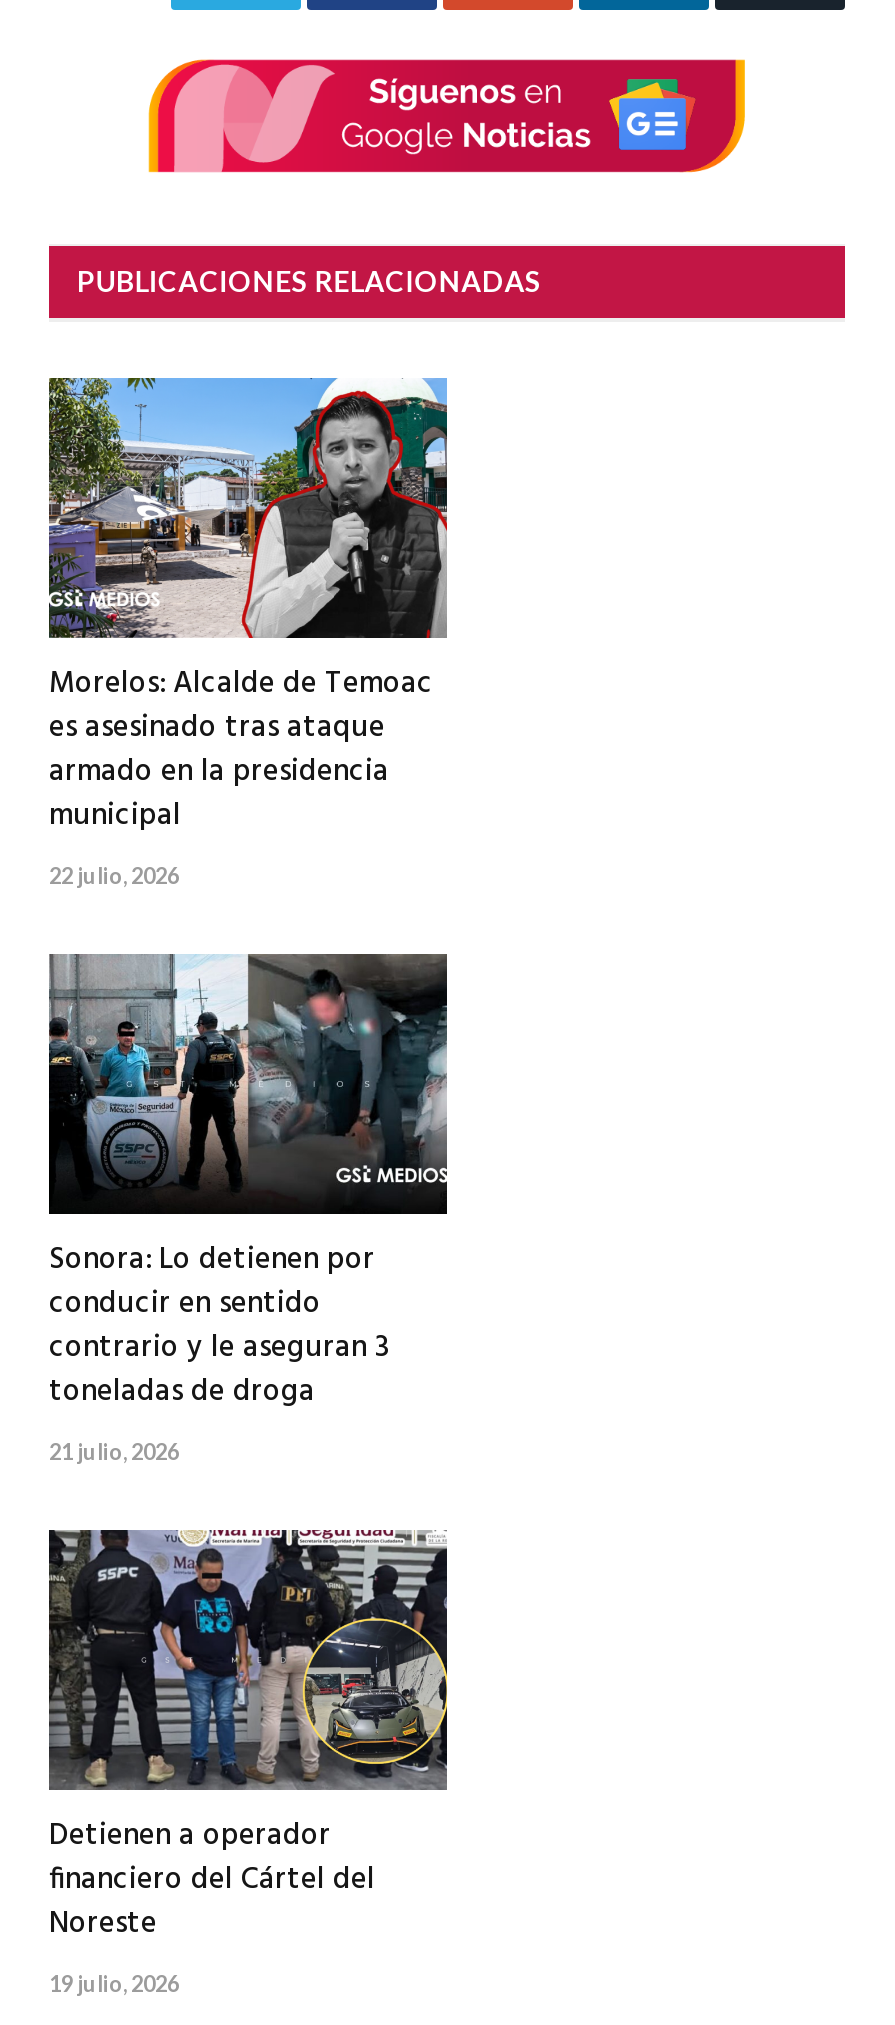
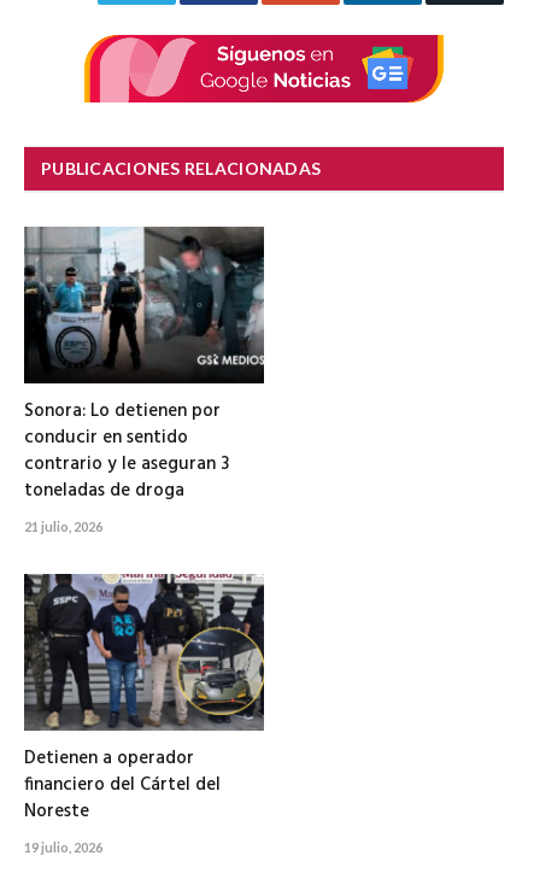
[47,376,449,888] [image] | Morelos: Alcalde de Temoac | es asesinado tras ataque | armado en la presidencia | municipal | 22 julio, 2026 -> none

